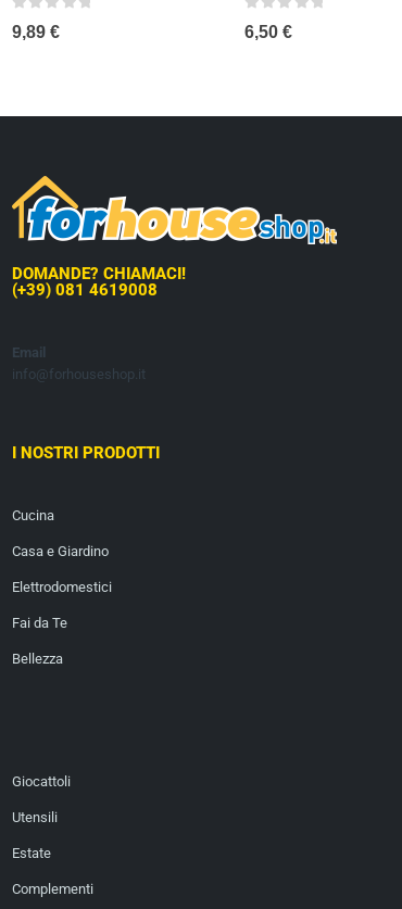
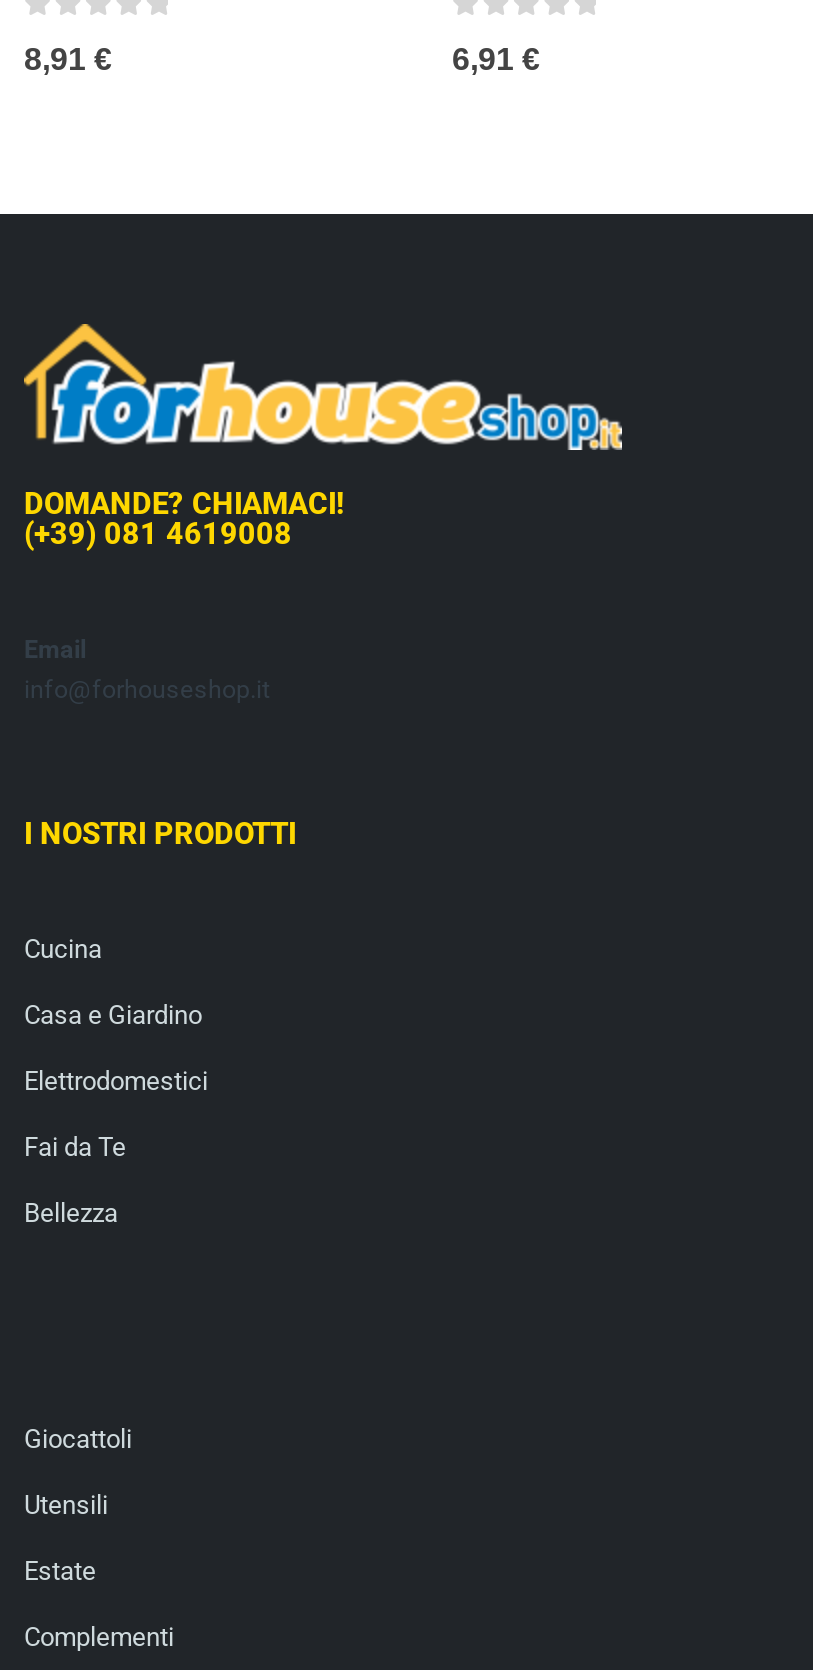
[12,23,60,41] 9,89 € -> [24,42,112,76] 8,91 €
[244,23,292,41] 6,50 € -> [452,42,540,76] 6,91 €

